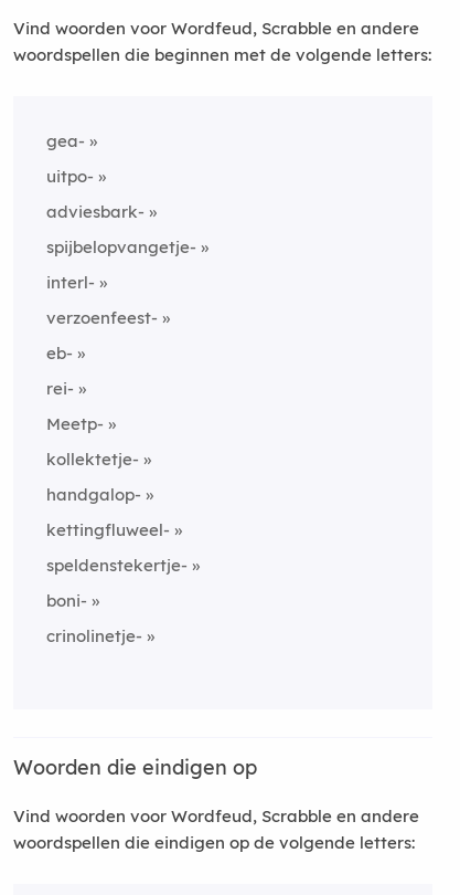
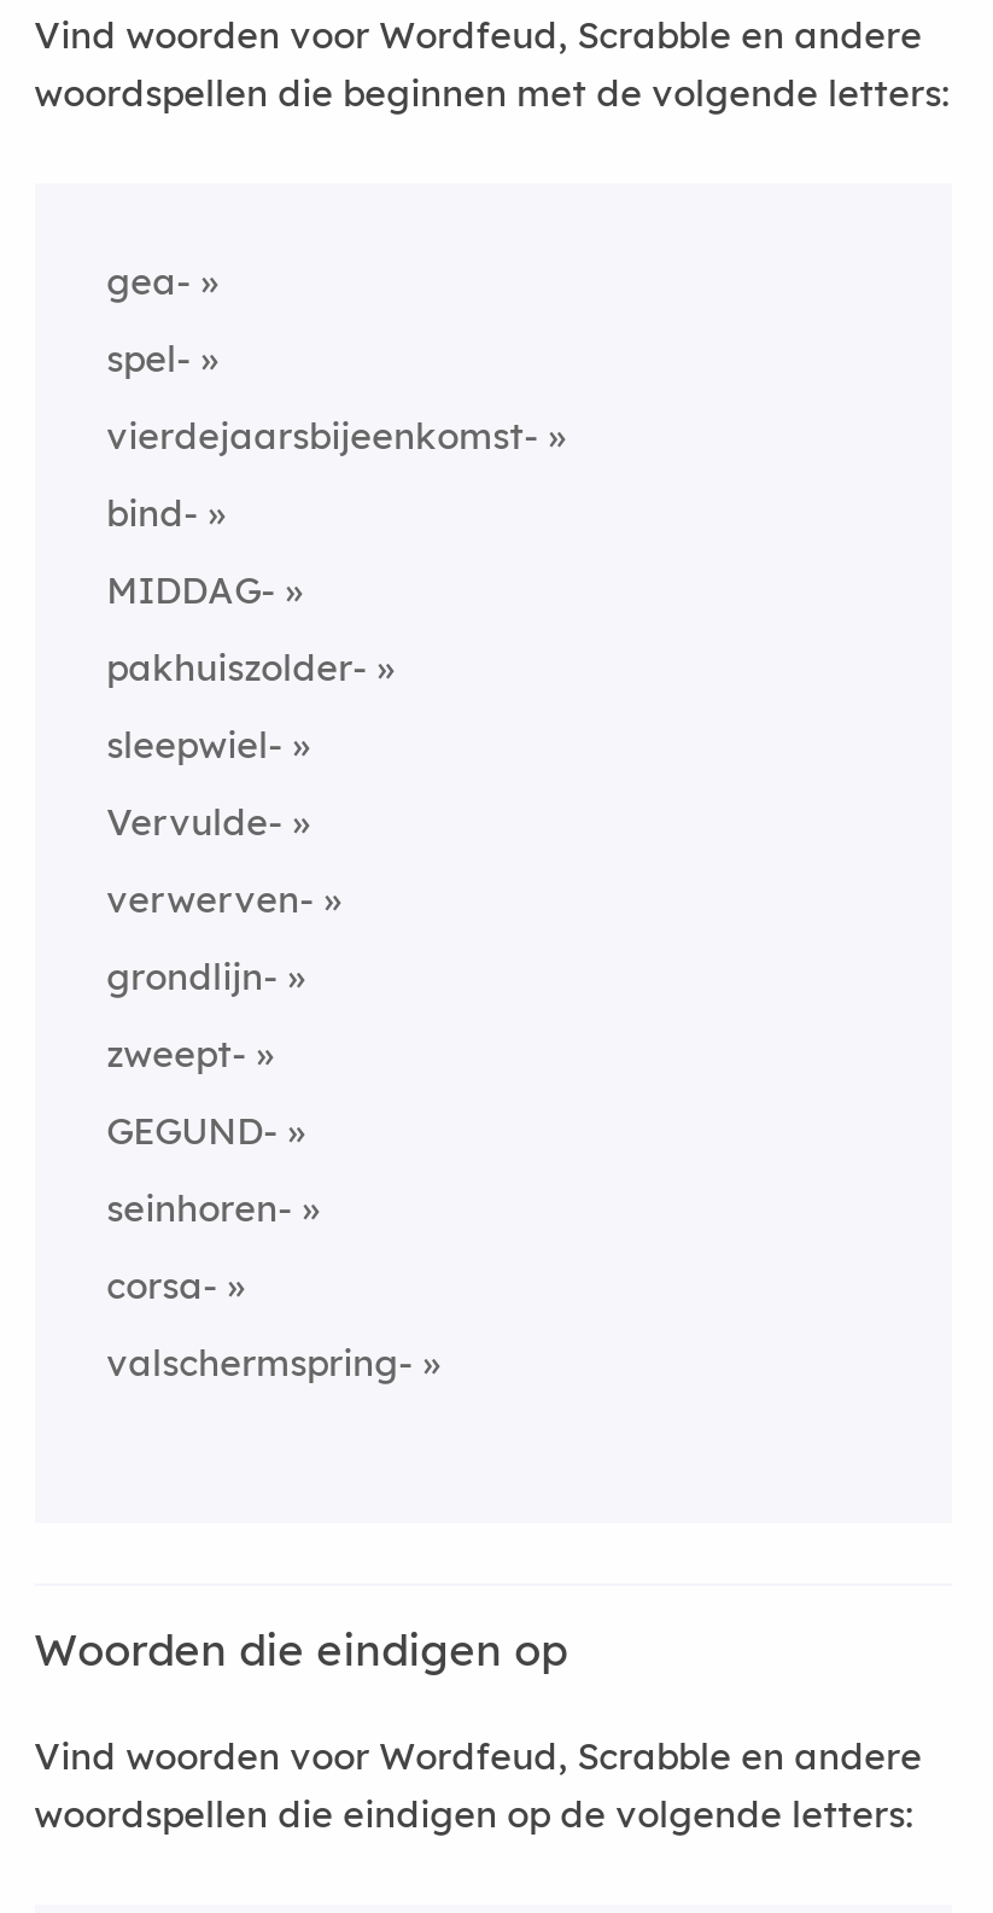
[46,166,93,187] uitpo- -> [106,336,191,381] spel-
[46,201,144,222] adviesbark- -> [106,413,538,459] vierdejaarsbijeenkomst-
[46,236,196,257] spijbelopvangetje- -> [106,490,198,536] bind-
[46,272,94,293] interl- -> [106,567,275,613] MIDDAG-
[46,307,157,328] verzoenfeest- -> [106,645,367,690] pakhuiszolder-
[46,343,72,364] eb- -> [106,722,283,768] sleepwiel-
[46,378,73,399] rei- -> [106,799,283,845] Vervulde-
[46,413,103,434] Meetp- -> [106,876,314,922] verwerven-
[46,449,139,470] kollektetje- -> [106,953,278,999] grondlijn-
[46,484,141,505] handgalop- -> [106,1031,246,1077] zweept-
[46,519,169,540] kettingfluweel- -> [106,1108,278,1154] GEGUND-
[46,555,187,576] speldenstekertje- -> [106,1185,292,1231] seinhoren-
[46,590,87,611] boni- -> [106,1262,217,1308] corsa-
[46,625,142,646] crinolinetje- -> [106,1340,413,1386] valschermspring-

